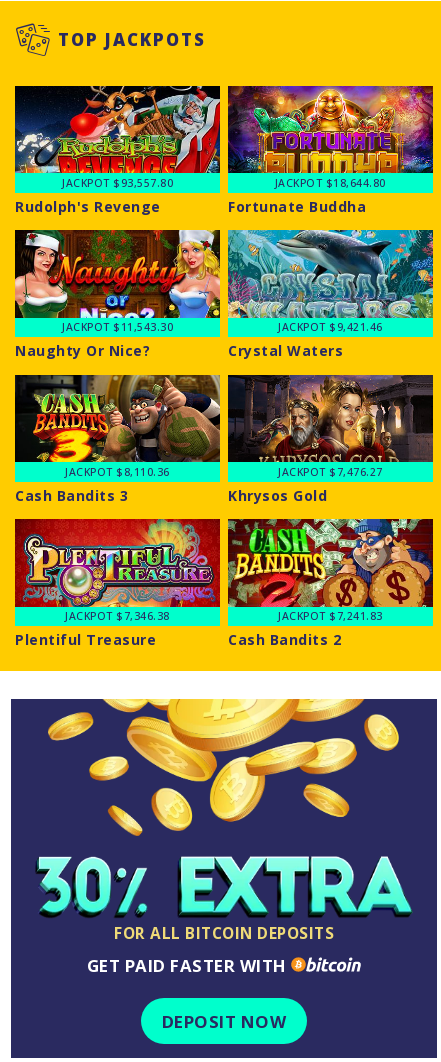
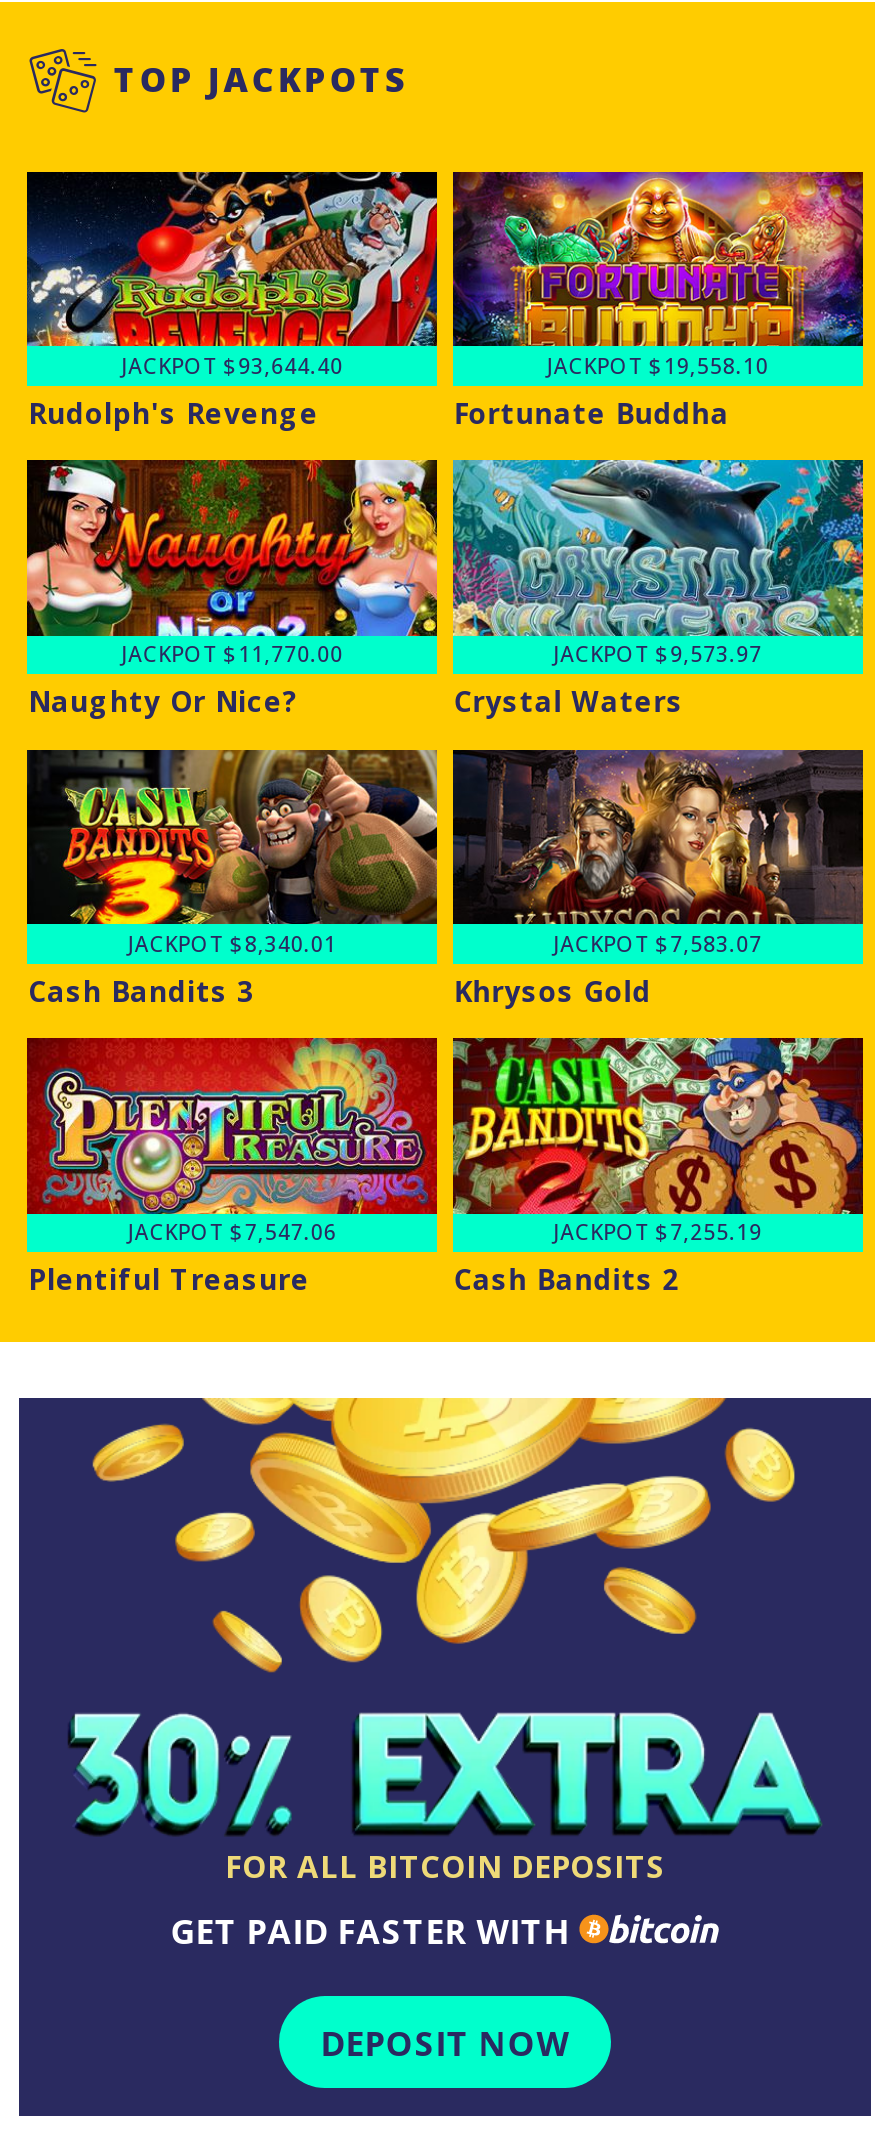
[62,176,173,190] JACKPOT $93,557.80 -> [121,352,343,380] JACKPOT $93,644.40
[275,176,386,190] JACKPOT $18,644.80 -> [547,352,769,380] JACKPOT $19,558.10
[62,320,173,334] JACKPOT $11,543.30 -> [121,641,343,669] JACKPOT $11,770.00
[278,320,383,334] JACKPOT $9,421.46 -> [553,641,762,669] JACKPOT $9,573.97
[65,465,170,479] JACKPOT $8,110.36 -> [128,930,337,958] JACKPOT $8,340.01
[278,465,383,479] JACKPOT $7,476.27 -> [553,930,762,958] JACKPOT $7,583.07
[65,609,170,623] JACKPOT $7,346.38 -> [128,1219,337,1247] JACKPOT $7,547.06
[278,609,383,623] JACKPOT $7,241.83 -> [553,1219,762,1247] JACKPOT $7,255.19

